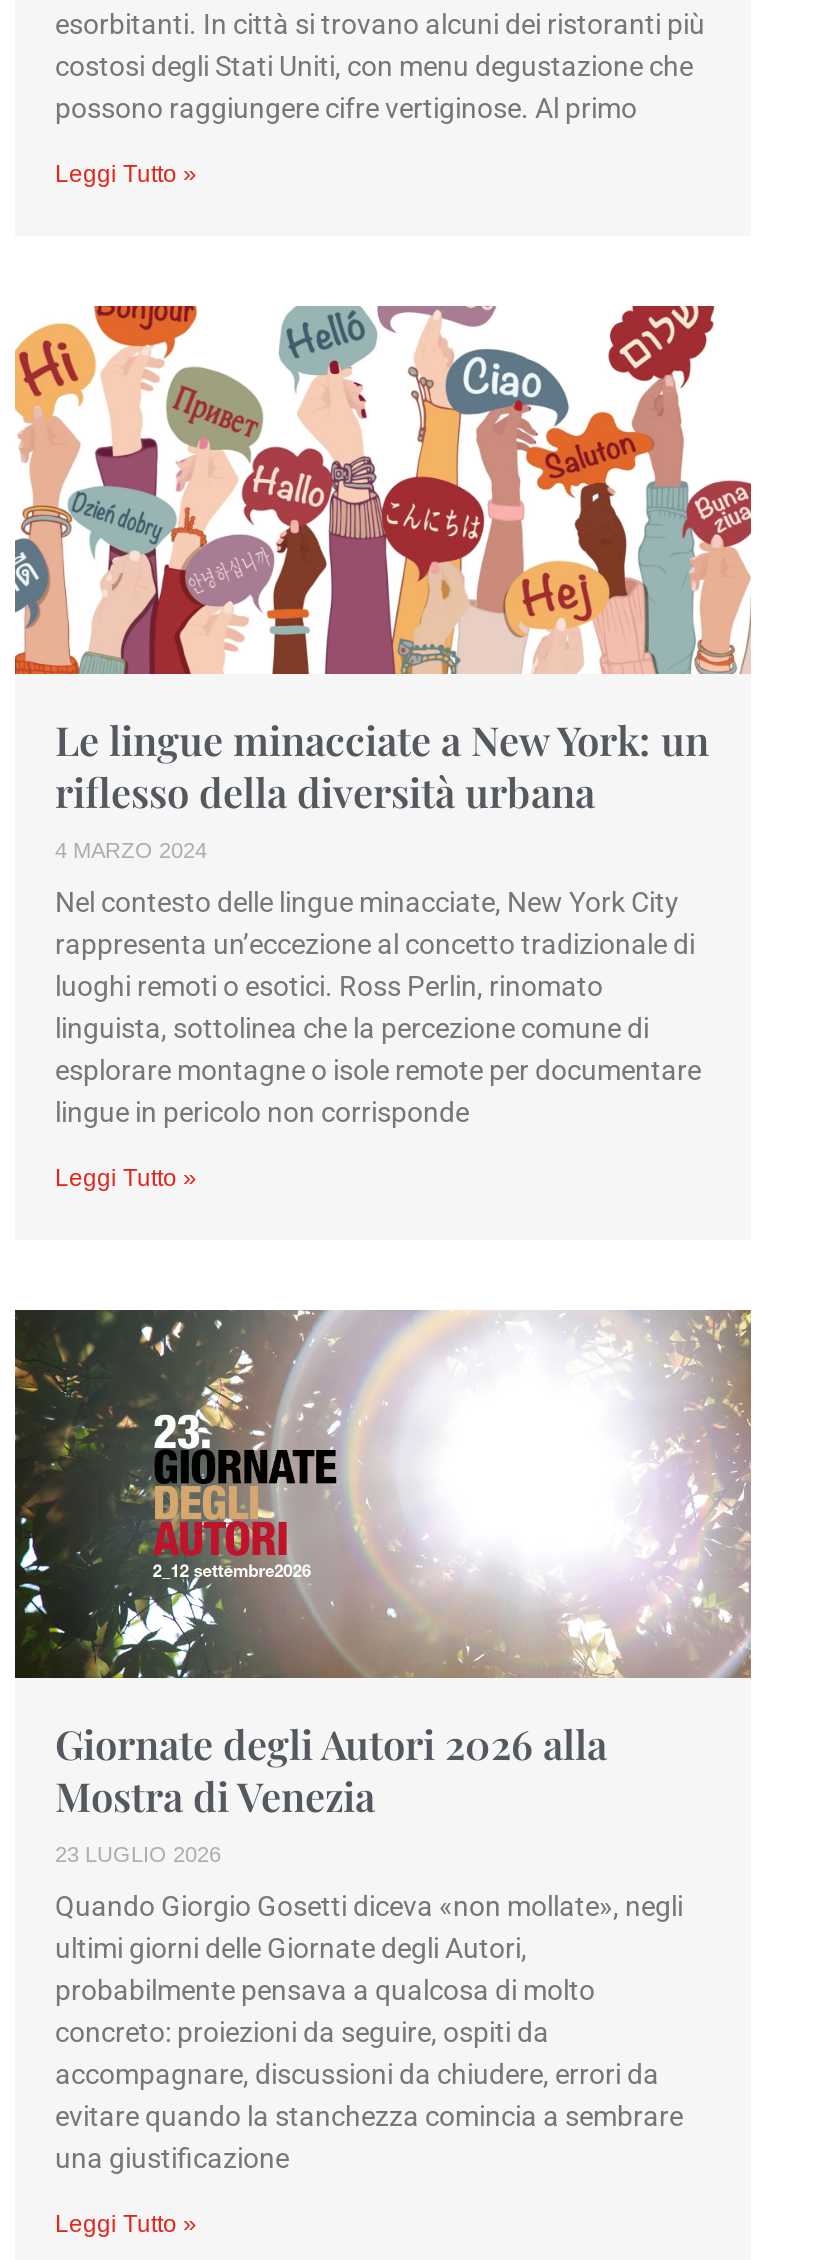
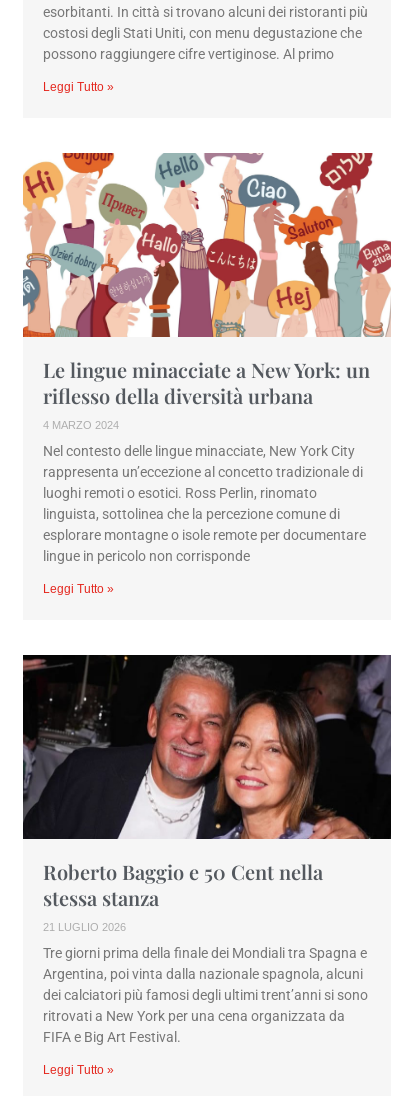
[13,1308,753,1866] [image] | Giornate degli Autori 2026 alla | Mostra di Venezia | 23 LUGLIO 2026 -> [22,654,392,933] [image] | Roberto Baggio e 50 Cent nella | stessa stanza | 21 LUGLIO 2026
[55,1890,683,2174] Quando Giorgio Gosetti diceva «non mollate», negli | ultimi giorni delle Giornate degli Autori, | probabilmente pensava a qualcosa di molto | concreto: proiezioni da seguire, ospiti da | accompagnare, discussioni da chiudere, errori da | evitare quando la stanchezza comincia a sembrare | una giustificazione -> [43,945,368,1045] Tre giorni prima della finale dei Mondiali tra Spagna e | Argentina, poi vinta dalla nazionale spagnola, alcuni | dei calciatori più famosi degli ultimi trent’anni si sono | ritrovati a New York per una cena organizzata da | FIFA e Big Art Festival.

